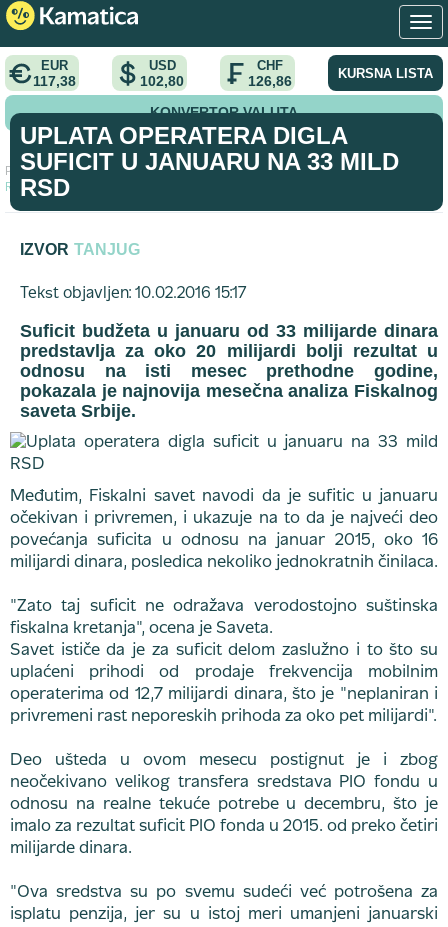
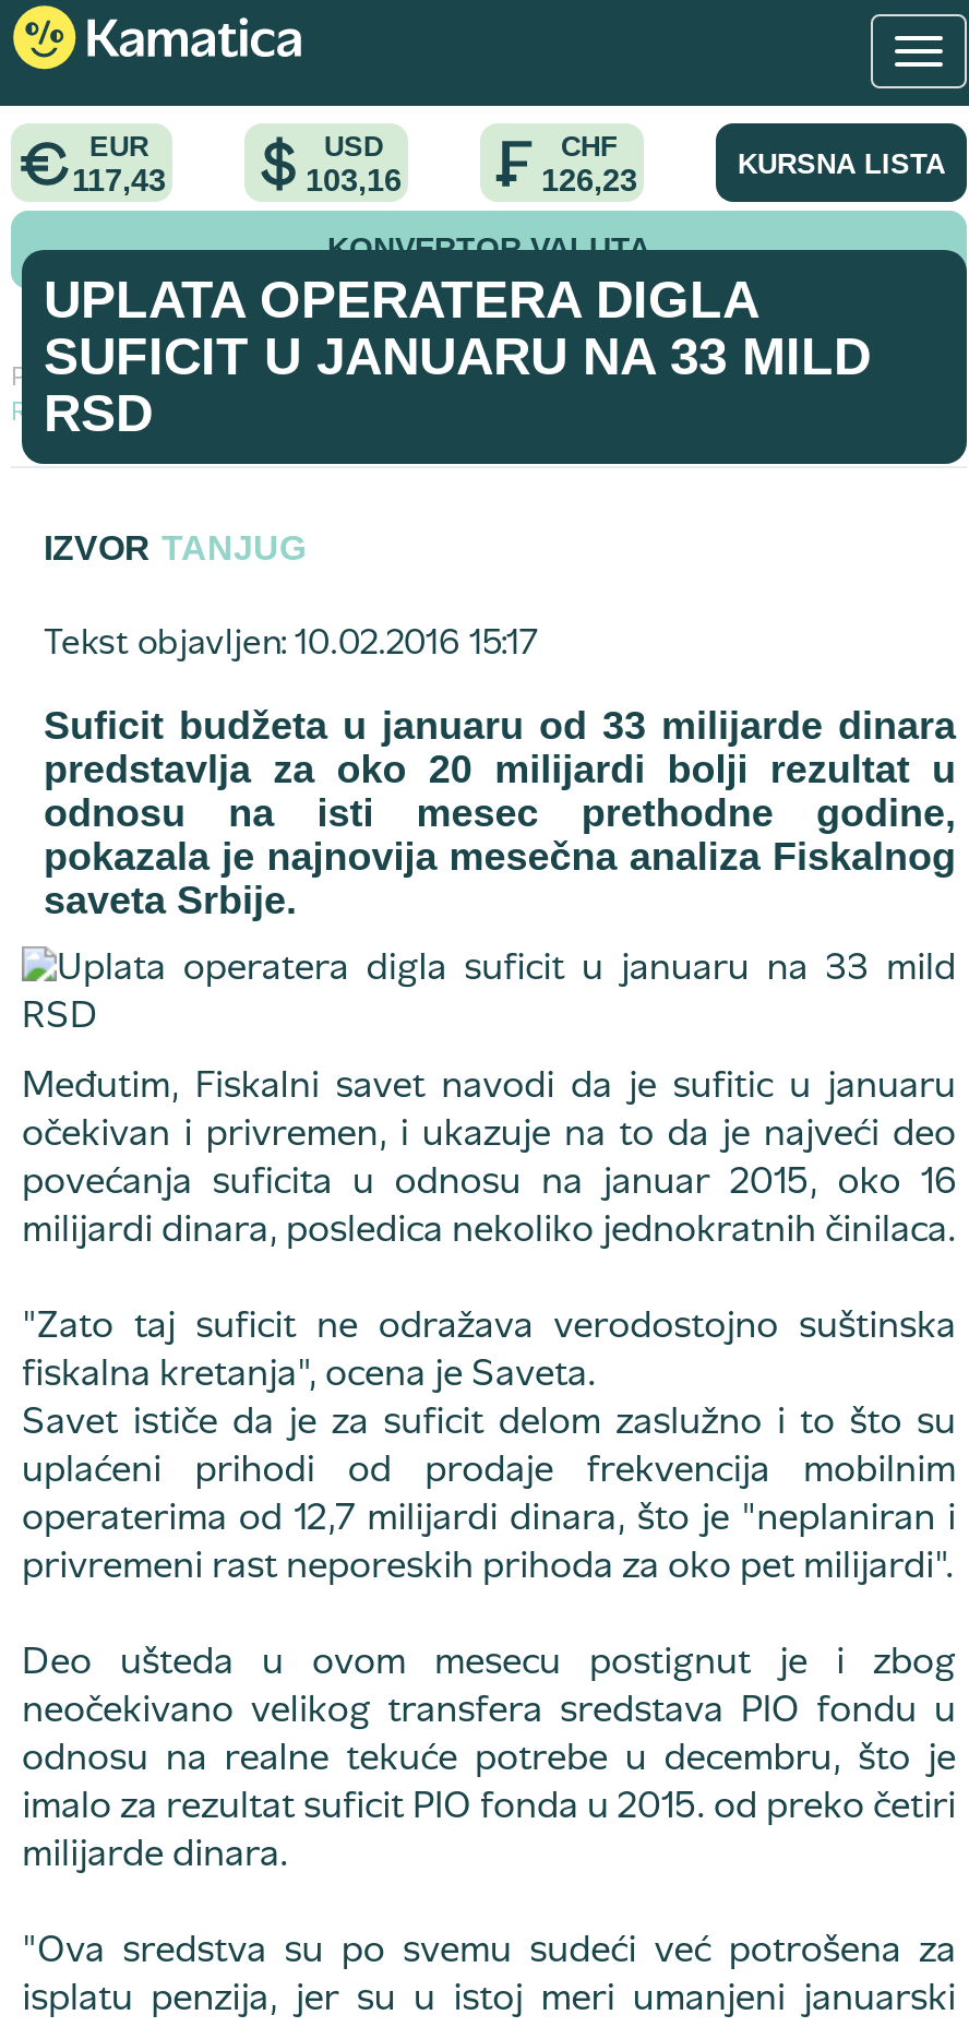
[33,72,76,88] 117,38 -> [72,162,166,196] 117,43
[140,72,184,88] 102,80 -> [306,162,402,196] 103,16
[248,72,292,88] 126,86 -> [541,162,637,196] 126,23

